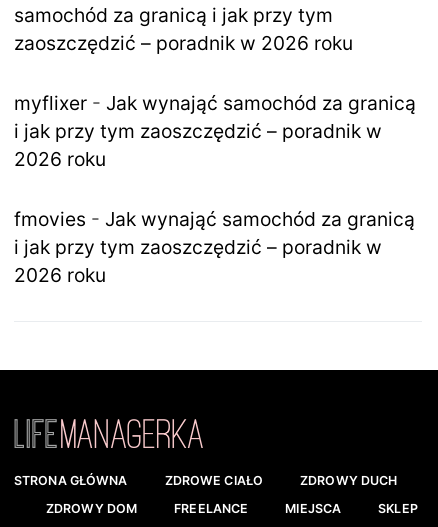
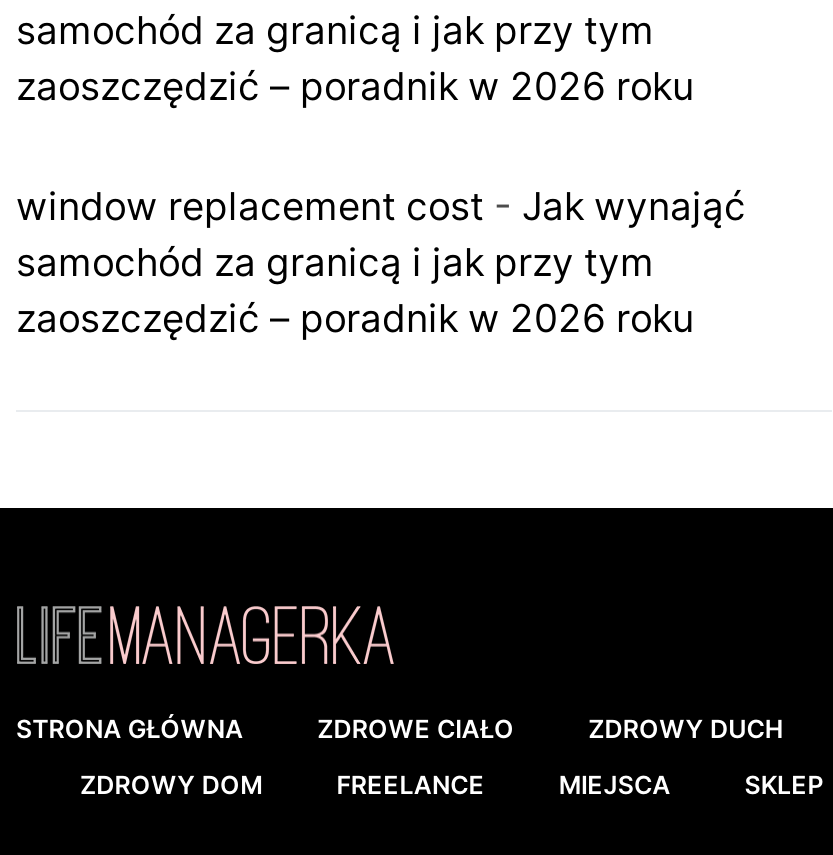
[14,91,416,287] myflixer - Jak wynająć samochód za granicą | i jak przy tym zaoszczędzić – poradnik w | 2026 roku | fmovies - Jak wynająć samochód za granicą | i jak przy tym zaoszczędzić – poradnik w | 2026 roku -> [16,182,746,342] window replacement cost - Jak wynająć | samochód za granicą i jak przy tym | zaoszczędzić – poradnik w 2026 roku

